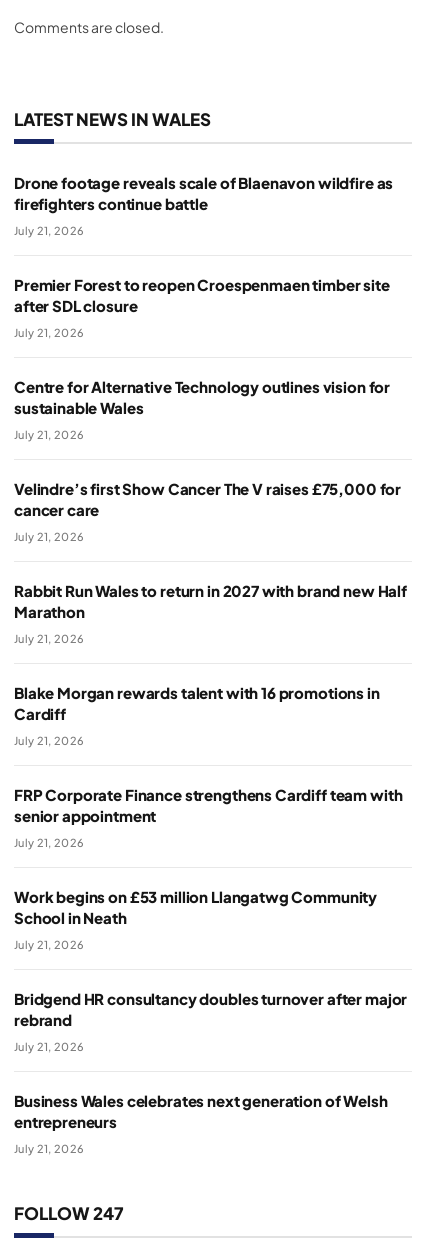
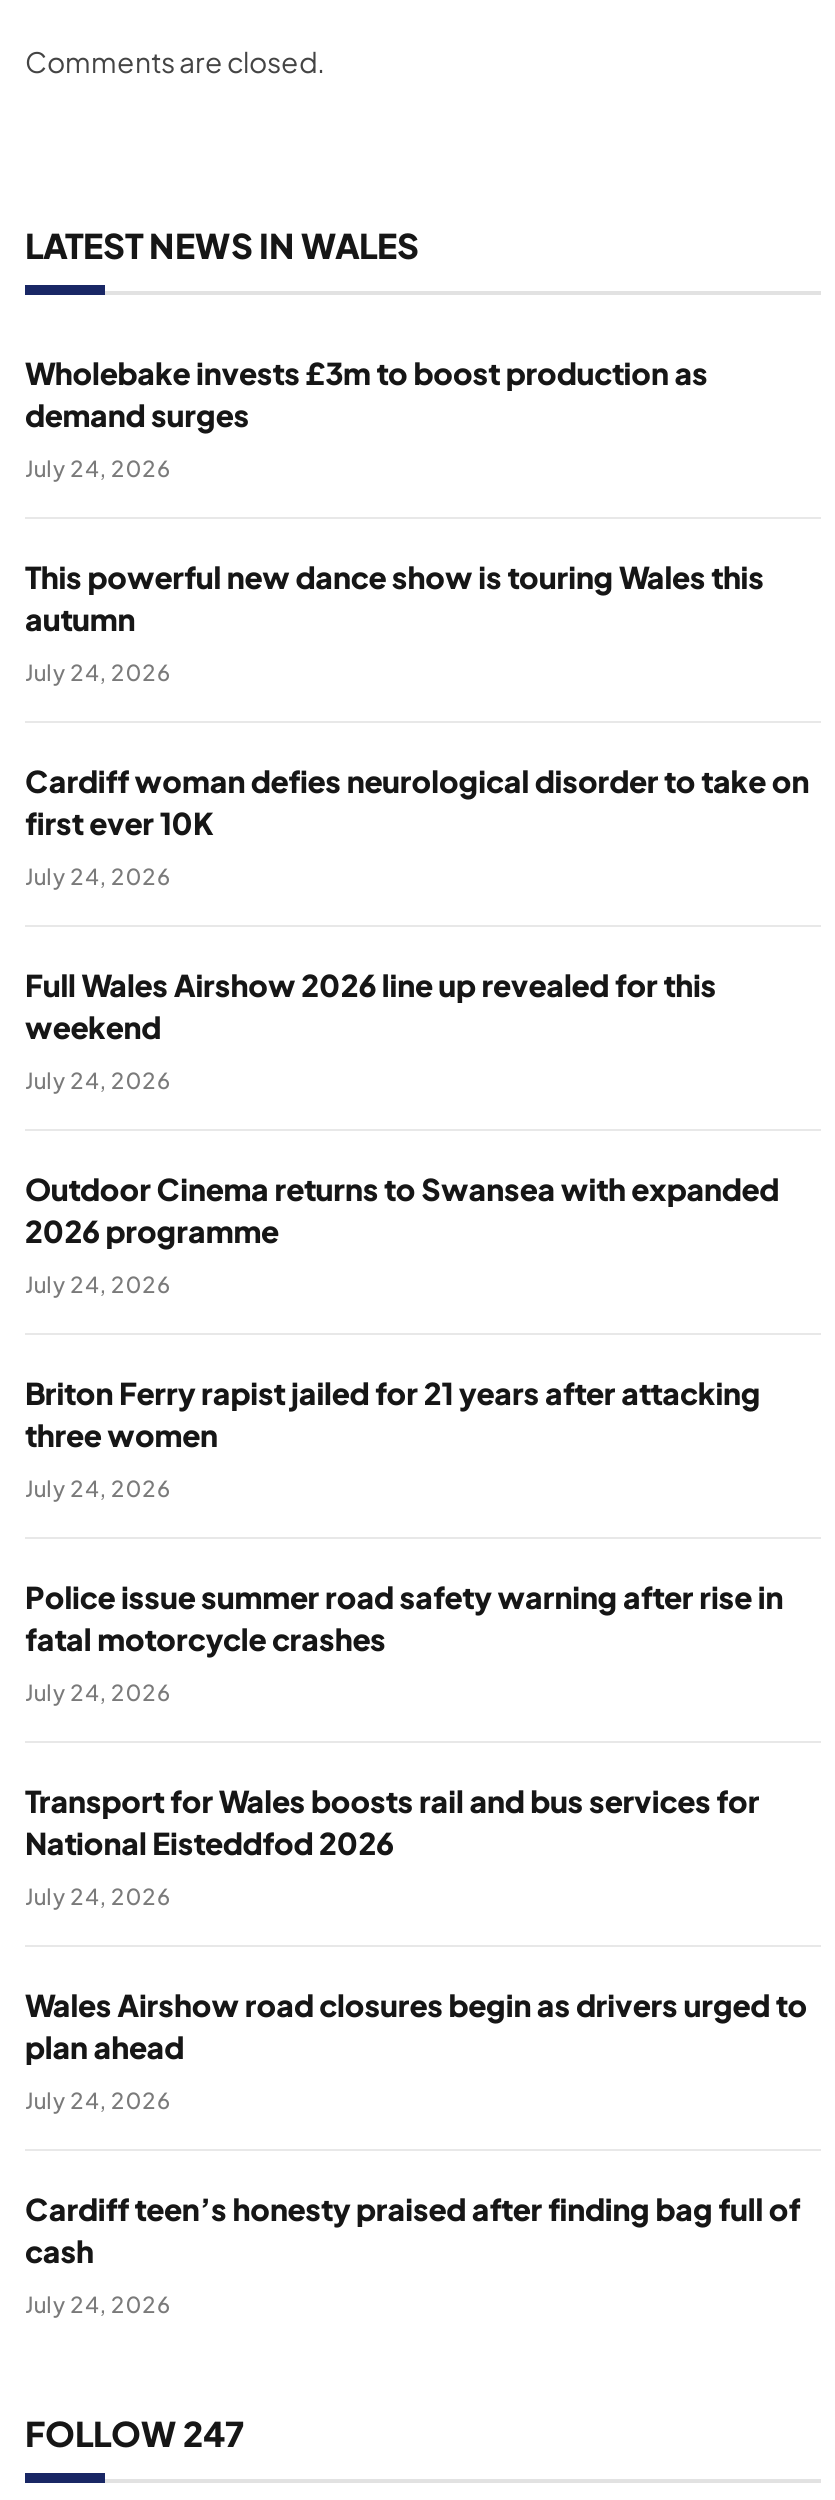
[14,173,393,213] Drone footage reveals scale of Blaenavon wildfire as | firefighters continue battle -> [25,354,708,434] Wholebake invests £3m to boost production as | demand surges
[14,224,84,237] July 21, 2026 -> [25,456,172,482] July 24, 2026
[14,275,390,315] Premier Forest to reopen Croespenmaen timber site | after SDL closure -> [25,558,764,638] This powerful new dance show is touring Wales this | autumn
[14,326,84,339] July 21, 2026 -> [25,660,172,686] July 24, 2026
[14,377,390,417] Centre for Alternative Technology outlines vision for | sustainable Wales -> [25,762,809,842] Cardiff woman defies neurological disorder to take on | first ever 10K
[14,428,84,441] July 21, 2026 -> [25,864,172,890] July 24, 2026
[14,479,401,519] Velindre’s first Show Cancer The V raises £75,000 for | cancer care -> [25,966,716,1046] Full Wales Airshow 2026 line up revealed for this | weekend
[14,530,84,543] July 21, 2026 -> [25,1068,172,1094] July 24, 2026
[14,581,407,621] Rabbit Run Wales to return in 2027 with brand new Half | Marathon -> [25,1170,779,1250] Outdoor Cinema returns to Swansea with expanded | 2026 programme
[14,632,84,645] July 21, 2026 -> [25,1272,172,1298] July 24, 2026
[14,683,380,723] Blake Morgan rewards talent with 16 promotions in | Cardiff -> [25,1374,761,1454] Briton Ferry rapist jailed for 21 years after attacking | three women
[14,734,84,747] July 21, 2026 -> [25,1476,172,1502] July 24, 2026
[14,785,402,825] FRP Corporate Finance strengthens Cardiff team with | senior appointment -> [25,1578,783,1658] Police issue summer road safety warning after rise in | fatal motorcycle crashes
[14,836,84,849] July 21, 2026 -> [25,1680,172,1706] July 24, 2026
[14,887,377,927] Work begins on £53 million Llangatwg Community | School in Neath -> [25,1782,759,1862] Transport for Wales boosts rail and bus services for | National Eisteddfod 2026
[14,938,84,951] July 21, 2026 -> [25,1884,172,1910] July 24, 2026
[14,989,407,1029] Bridgend HR consultancy doubles turnover after major | rebrand -> [25,1986,807,2066] Wales Airshow road closures begin as drivers urged to | plan ahead
[14,1040,84,1053] July 21, 2026 -> [25,2088,172,2114] July 24, 2026
[14,1091,387,1131] Business Wales celebrates next generation of Welsh | entrepreneurs -> [25,2190,800,2270] Cardiff teen’s honesty praised after finding bag full of | cash
[14,1142,84,1155] July 21, 2026 -> [25,2292,172,2318] July 24, 2026

